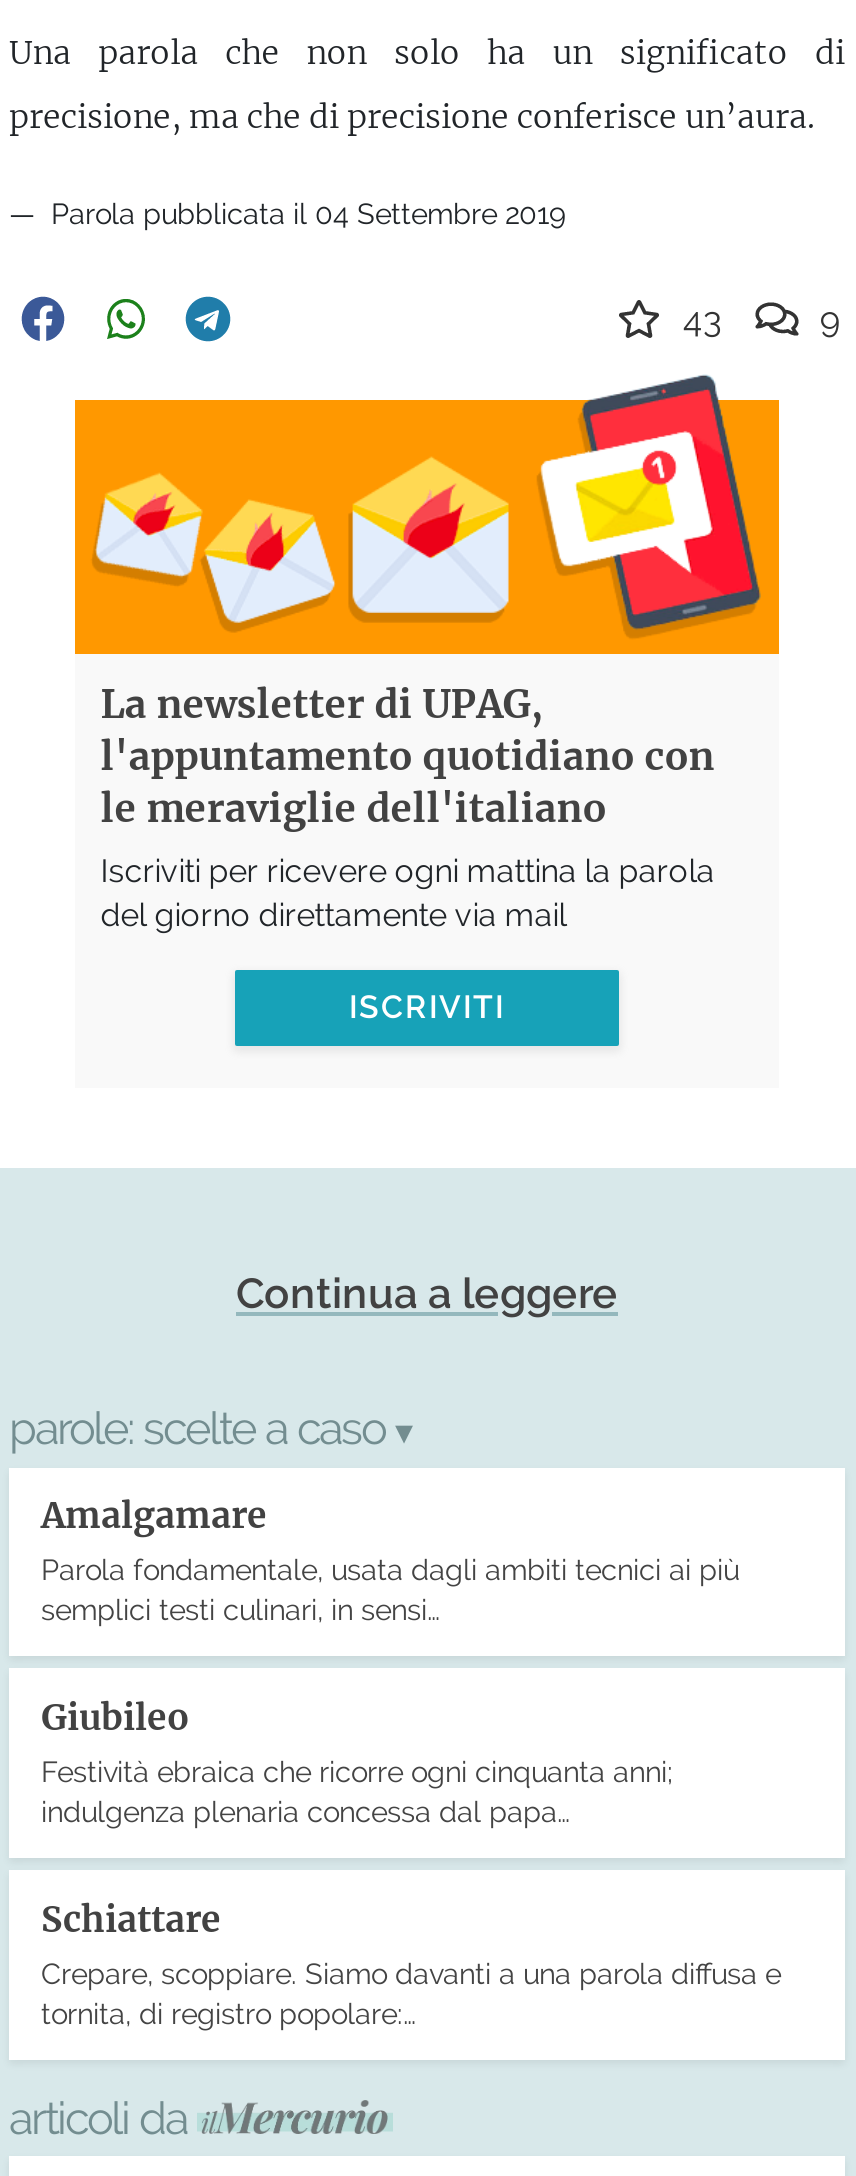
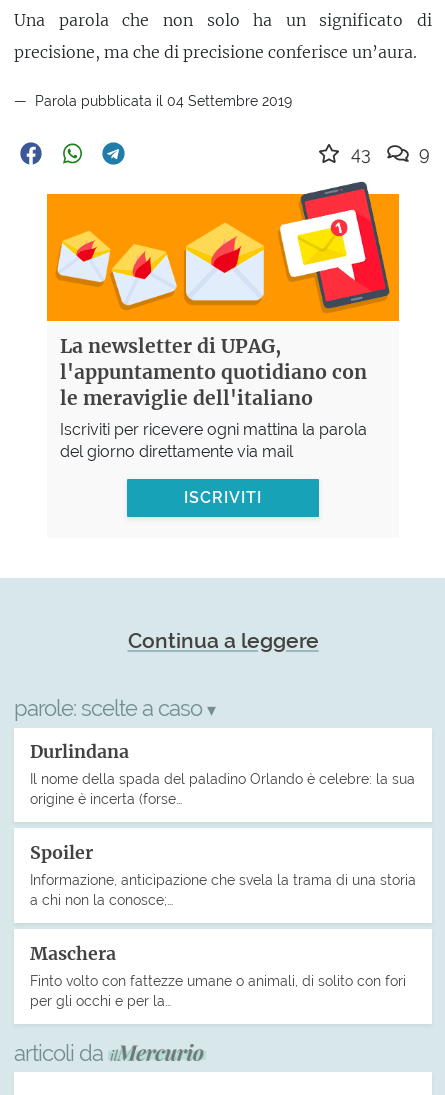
[41,1495,739,1626] Amalgamare | Parola fondamentale, usata dagli ambiti tecnici ai più | semplici testi culinari, in sensi… -> [30,741,415,807] Durlindana | Il nome della spada del paladino Orlando è celebre: la sua | origine è incerta (forse…
[41,1696,673,1828] Giubileo | Festività ebraica che ricorre ogni cinquanta anni; | indulgenza plenaria concessa dal papa… -> [30,842,416,908] Spoiler | Informazione, anticipazione che svela la trama di una storia | a chi non la conosce;…
[41,1898,781,2029] Schiattare | Crepare, scoppiare. Siamo davanti a una parola diffusa e | tornita, di registro popolare:… -> [30,943,406,1009] Maschera | Finto volto con fattezze umane o animali, di solito con fori | per gli occhi e per la…

